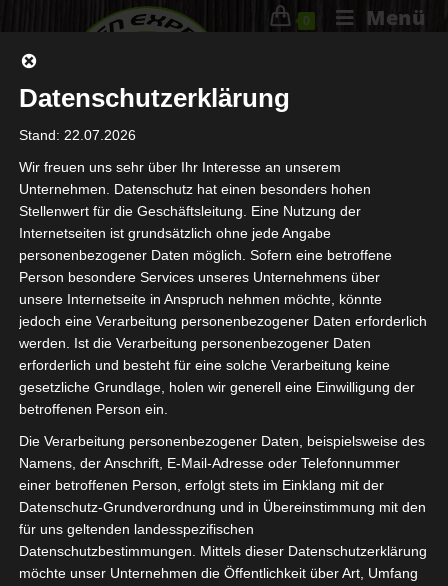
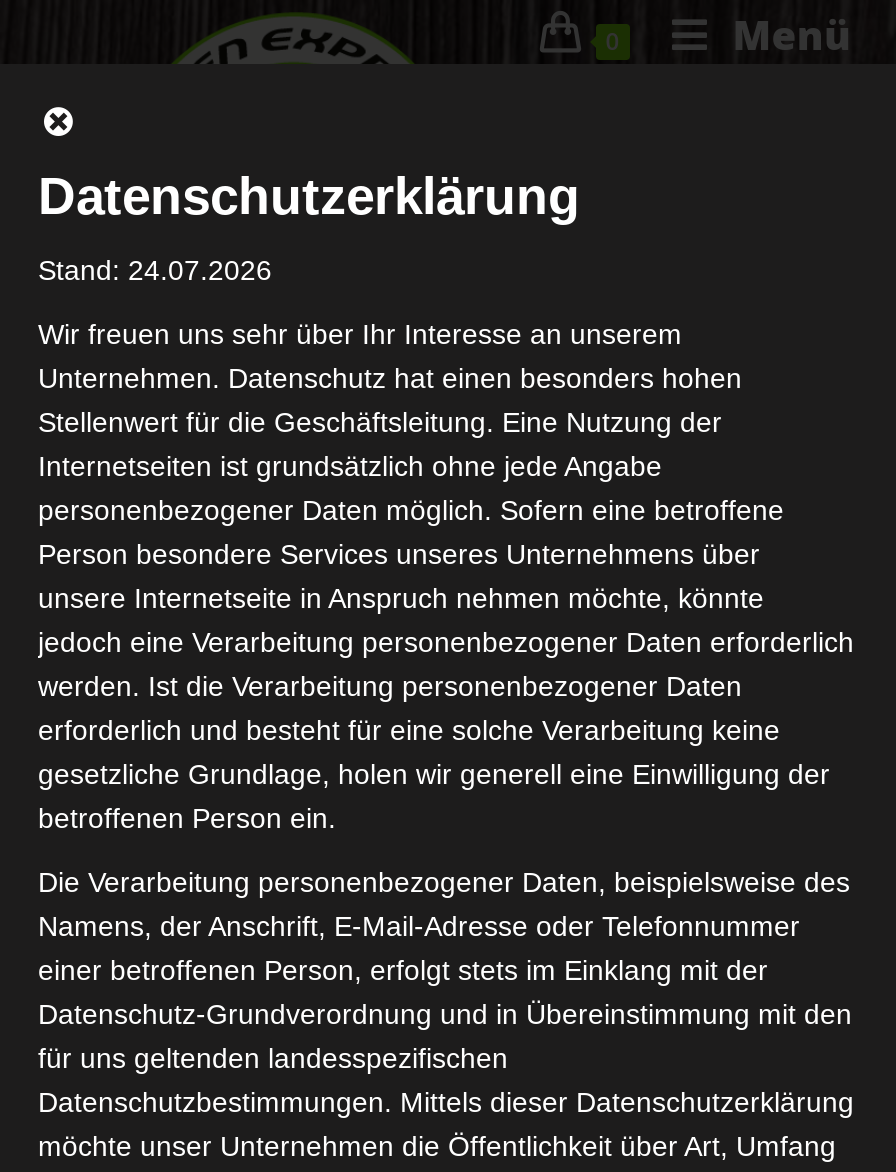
[19,127,136,143] Stand: 22.07.2026 -> [38,255,272,287] Stand: 24.07.2026

